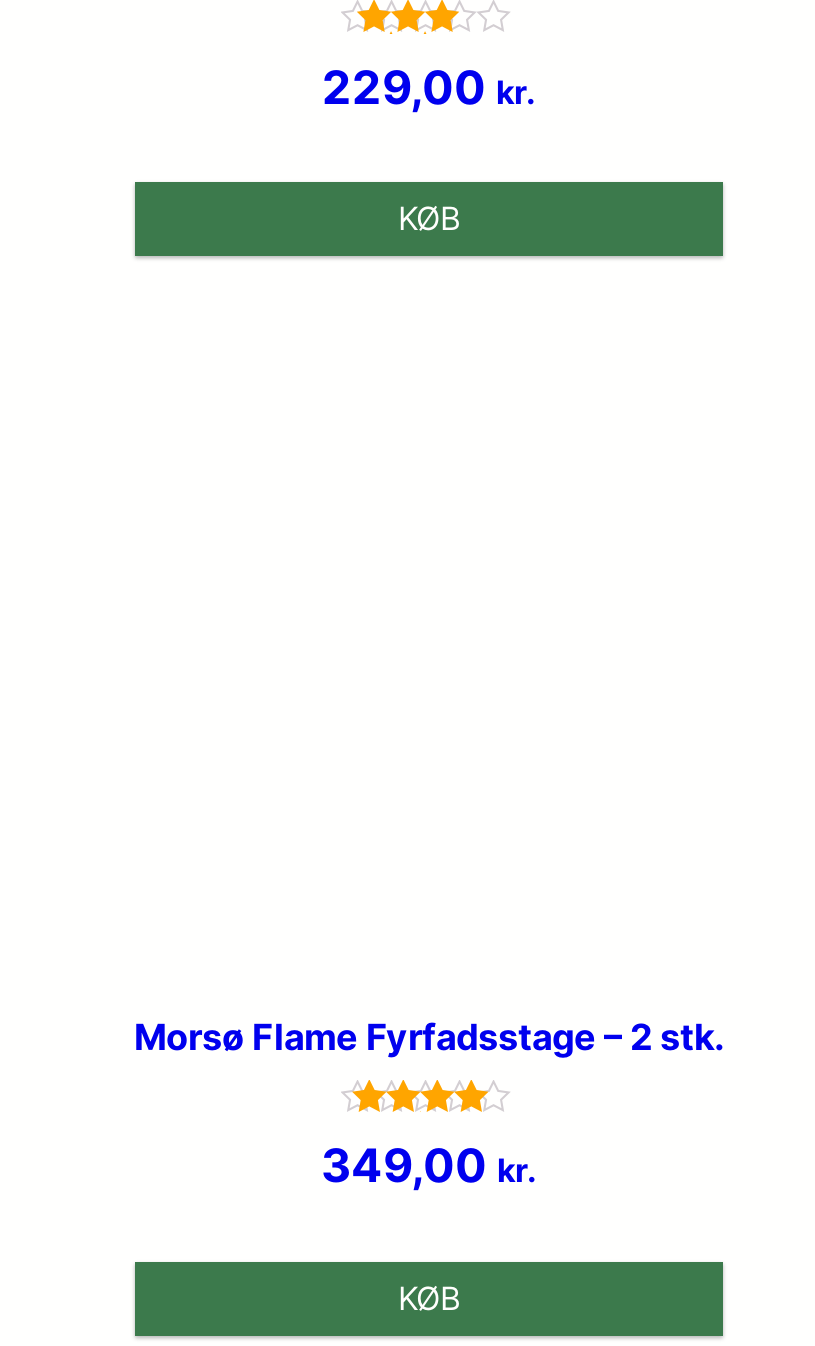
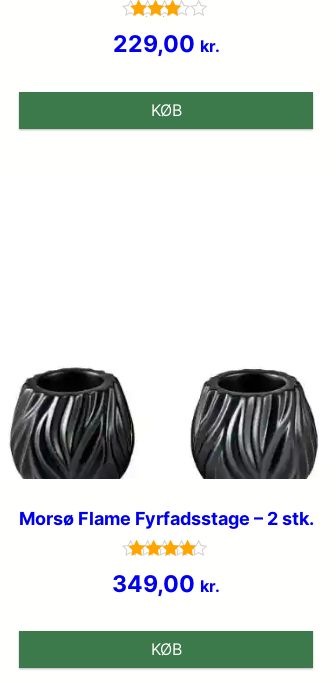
none -> [9,367,136,480] [image]
none -> [190,368,319,480] [image]

